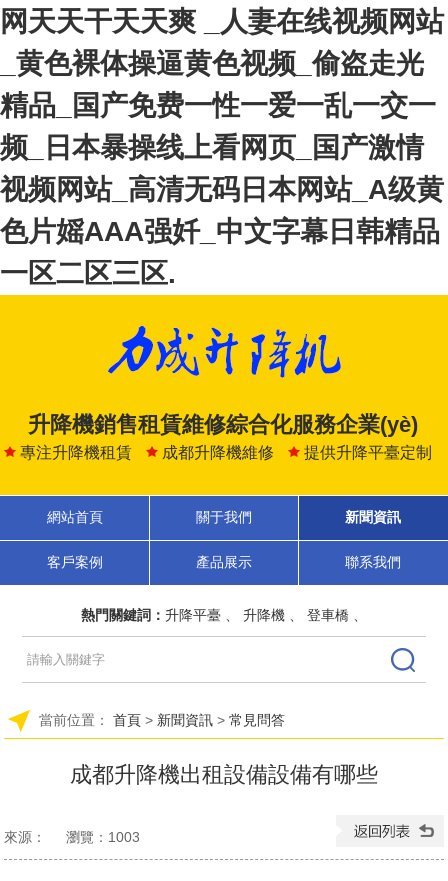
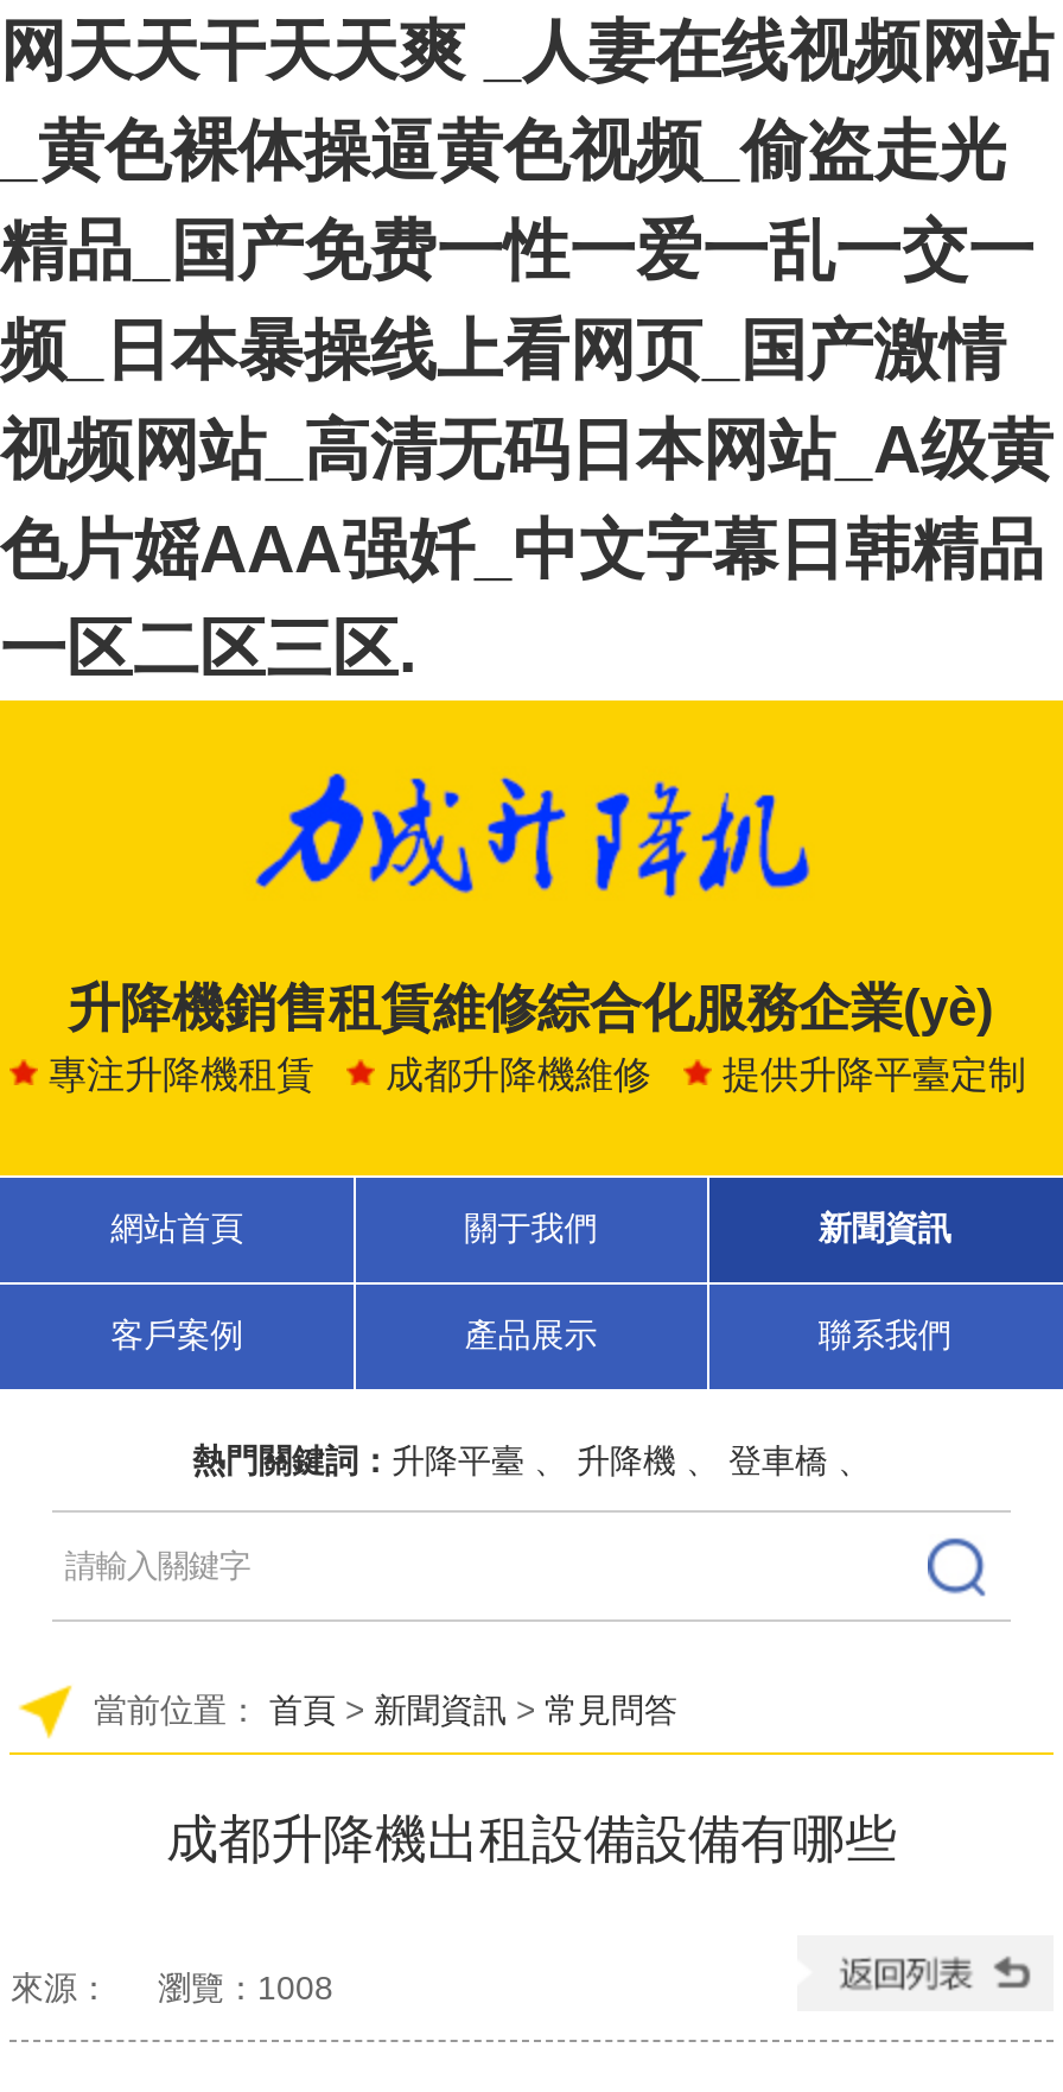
[4,829,140,845] 來源： 瀏覽：1003 -> [11,1969,333,2007] 來源： 瀏覽：1008

